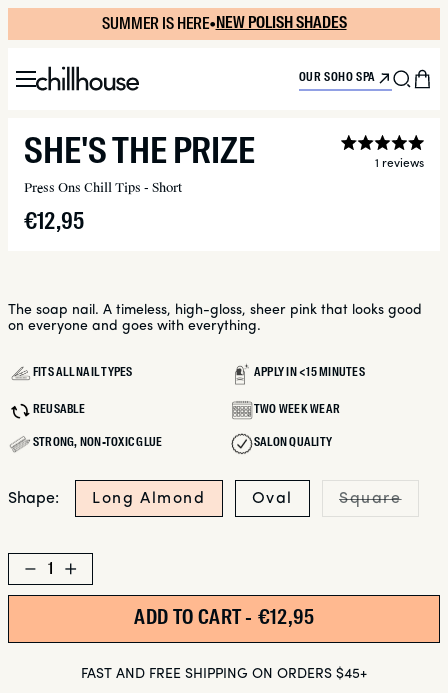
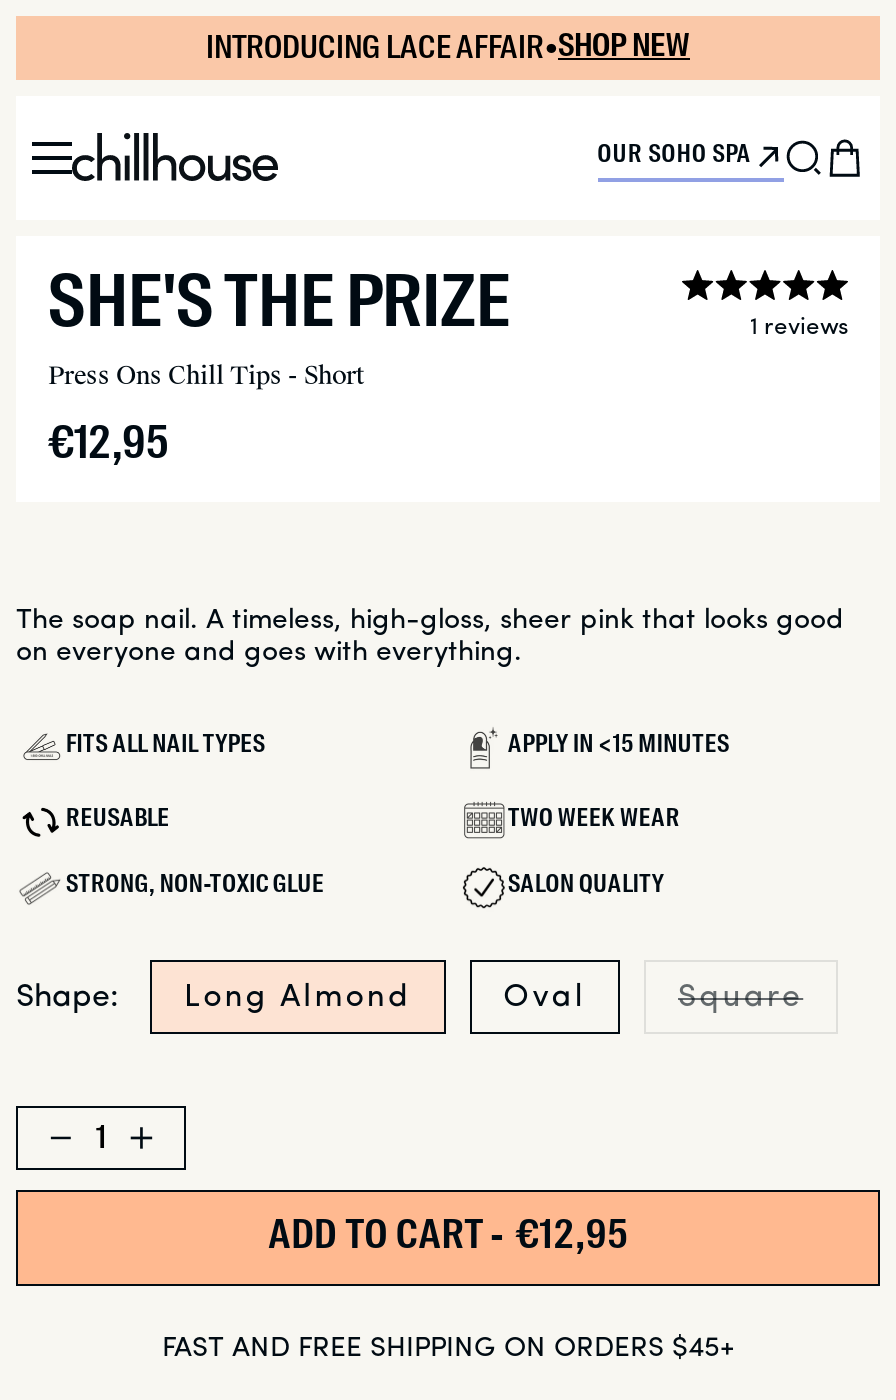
[101,13,346,34] SUMMER IS HERE•NEW POLISH SHADES -> [206,26,690,68] INTRODUCING LACE AFFAIR•SHOP NEW

